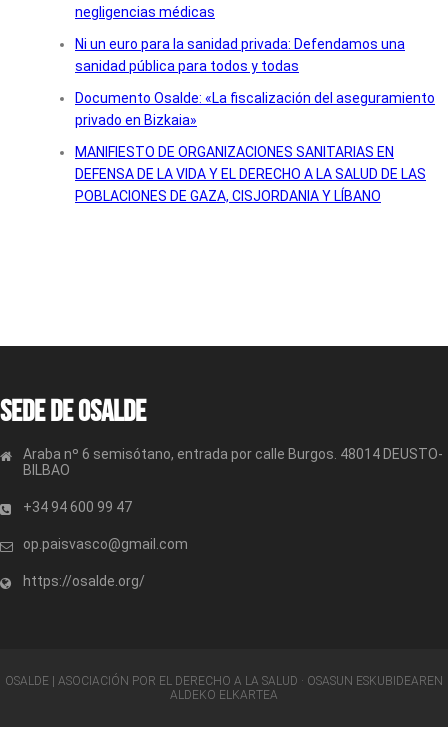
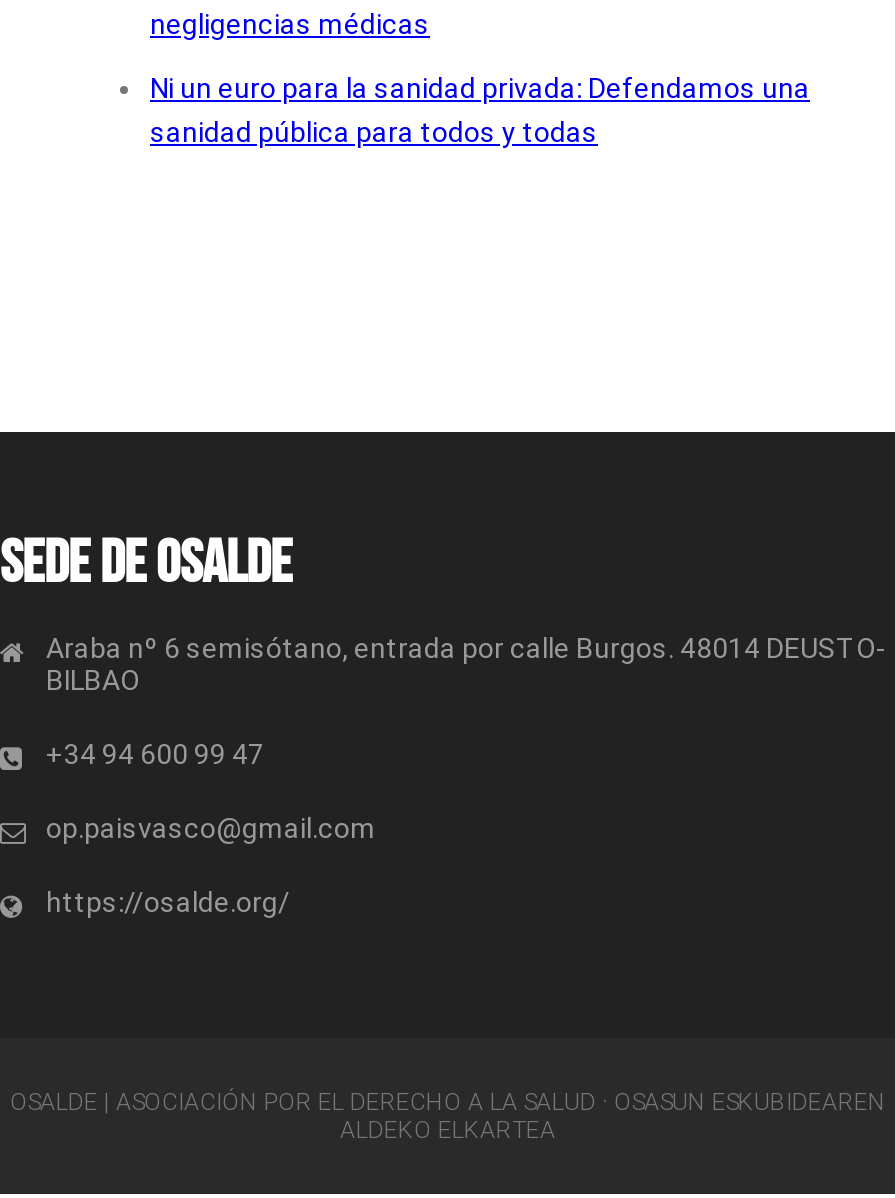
[75,90,435,204] Documento Osalde: «La fiscalización del aseguramiento | privado en Bizkaia» | MANIFIESTO DE ORGANIZACIONES SANITARIAS EN | DEFENSA DE LA VIDA Y EL DERECHO A LA SALUD DE LAS | POBLACIONES DE GAZA, CISJORDANIA Y LÍBANO -> none

